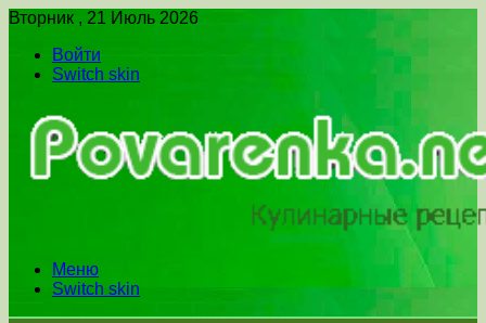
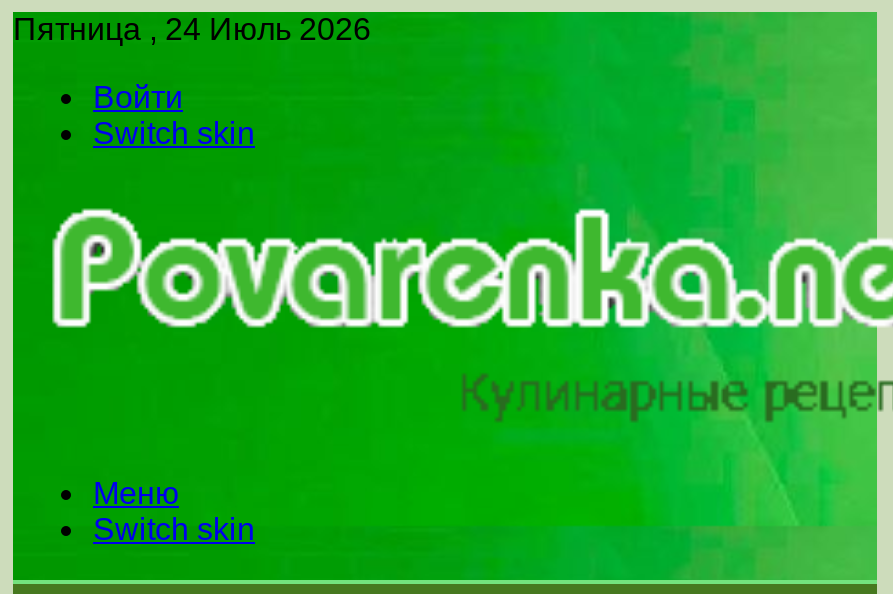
[9,9,199,27] Вторник , 21 Июль 2026 -> [13,12,371,46] Пятница , 24 Июль 2026

